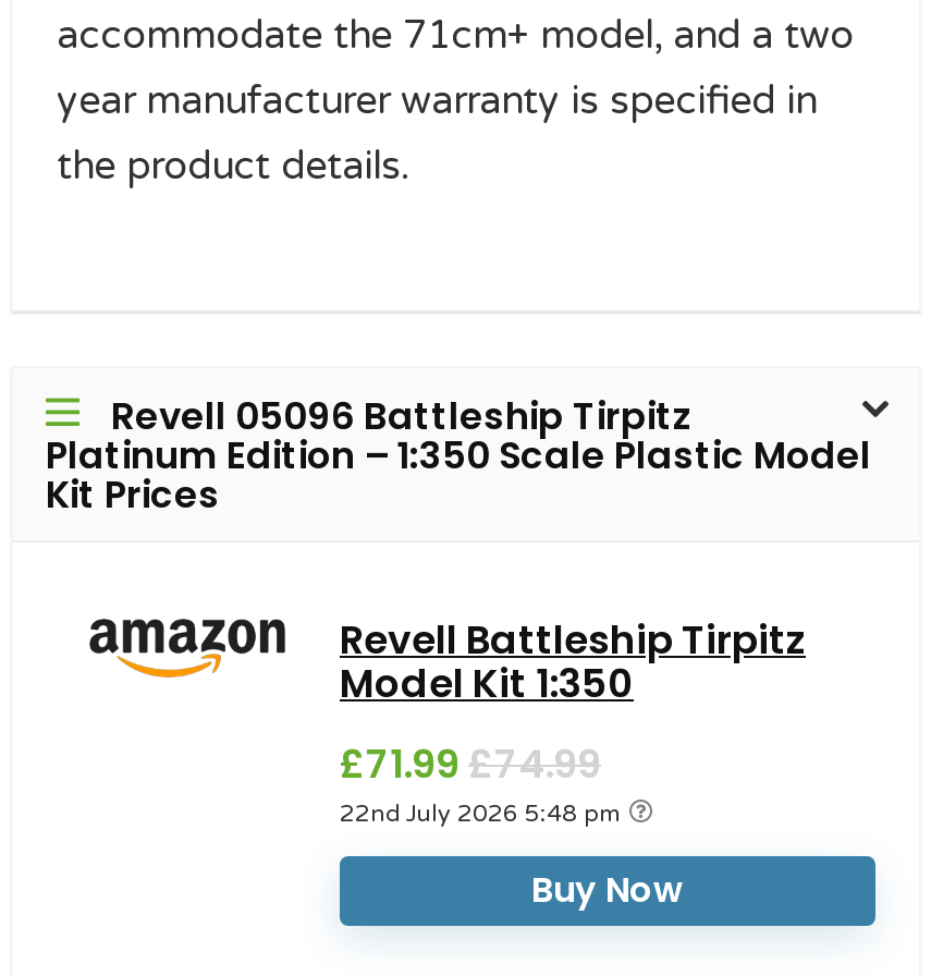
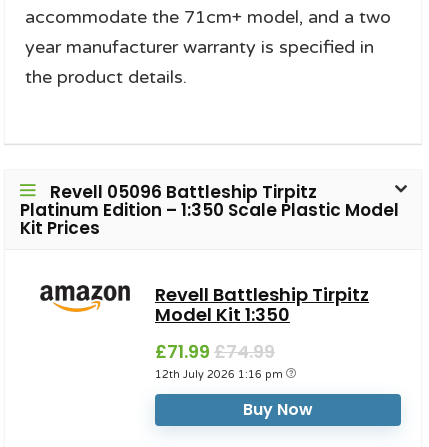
[340,799,629,827] 22nd July 2026 5:48 pm -> [155,368,286,381] 12th July 2026 1:16 pm

